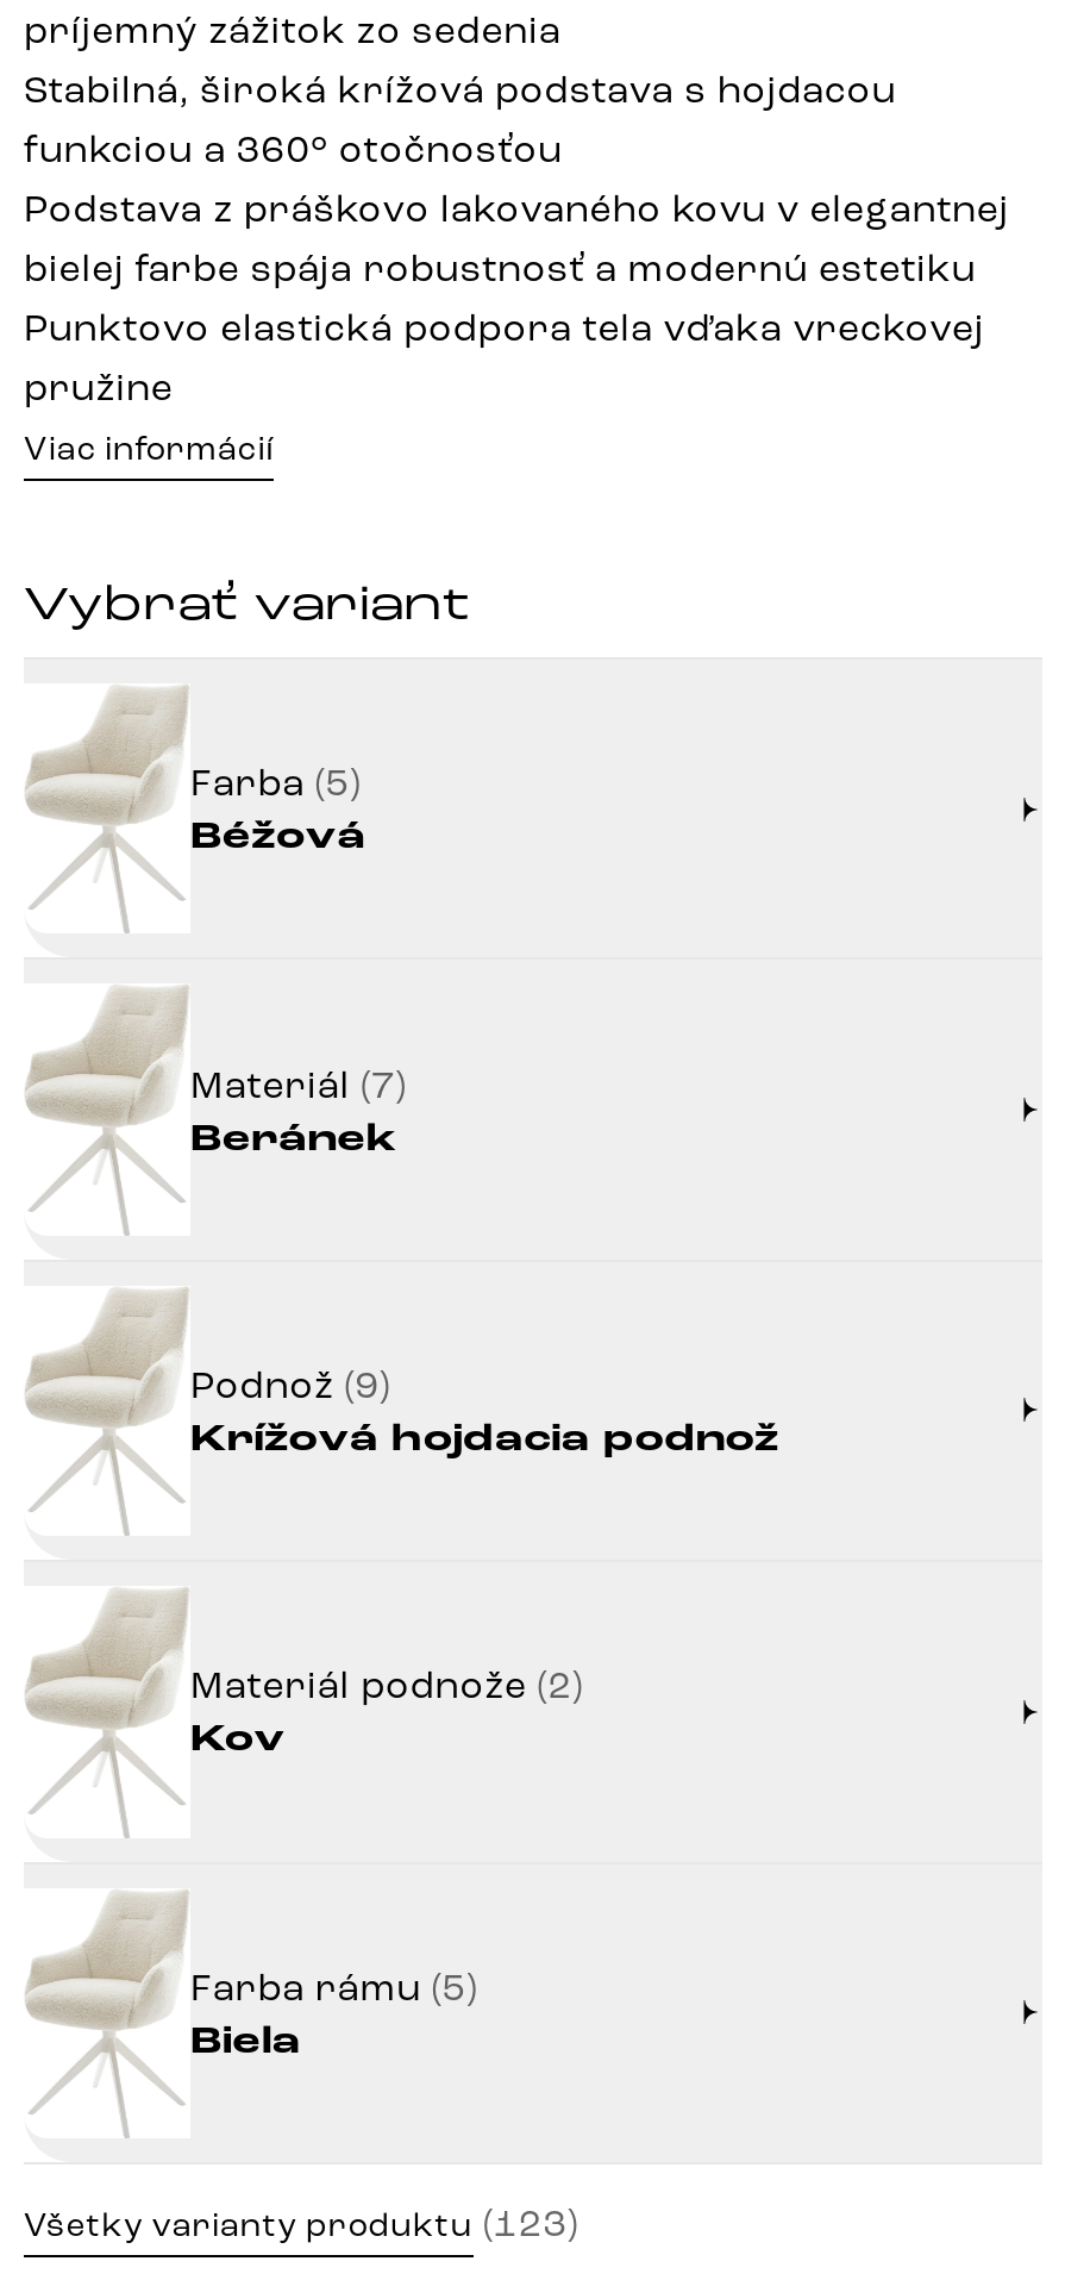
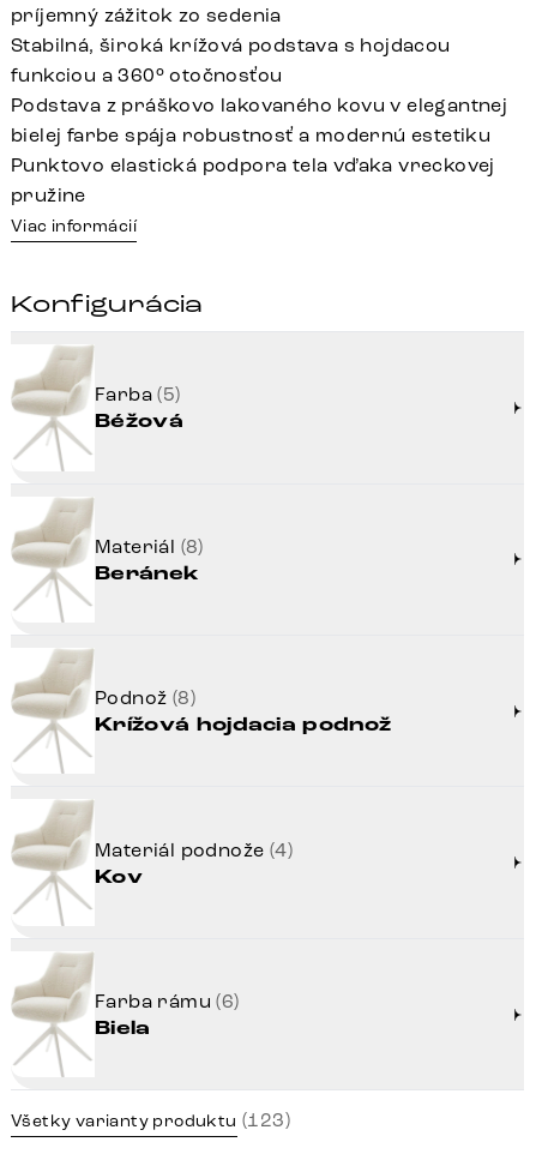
[24,574,470,634] Vybrať variant -> [11,289,202,319] Konfigurácia
[190,1061,406,1107] Materiál (7) -> [95,535,204,558] Materiál (8)
[190,1362,390,1408] Podnož (9) -> [95,686,195,709] Podnož (8)
[190,1663,583,1709] Materiál podnože (2) -> [95,838,293,861] Materiál podnože (4)
[190,1964,477,2009] Farba rámu (5) -> [95,990,239,1013] Farba rámu (6)

